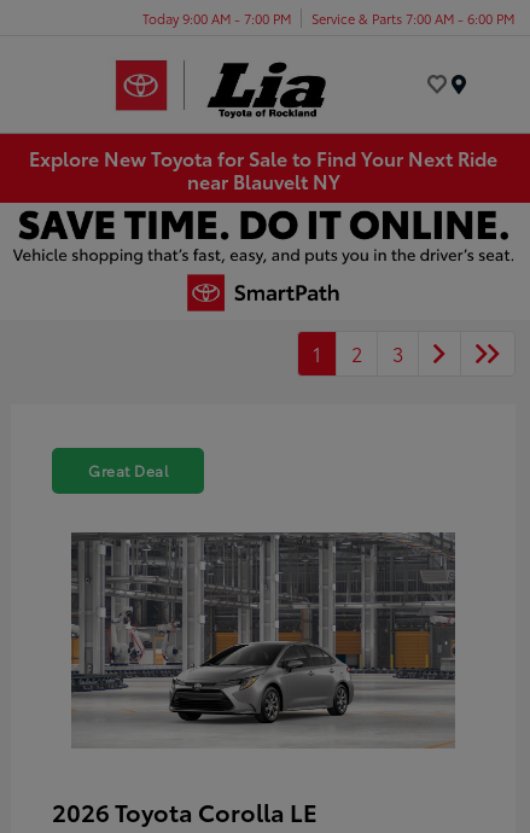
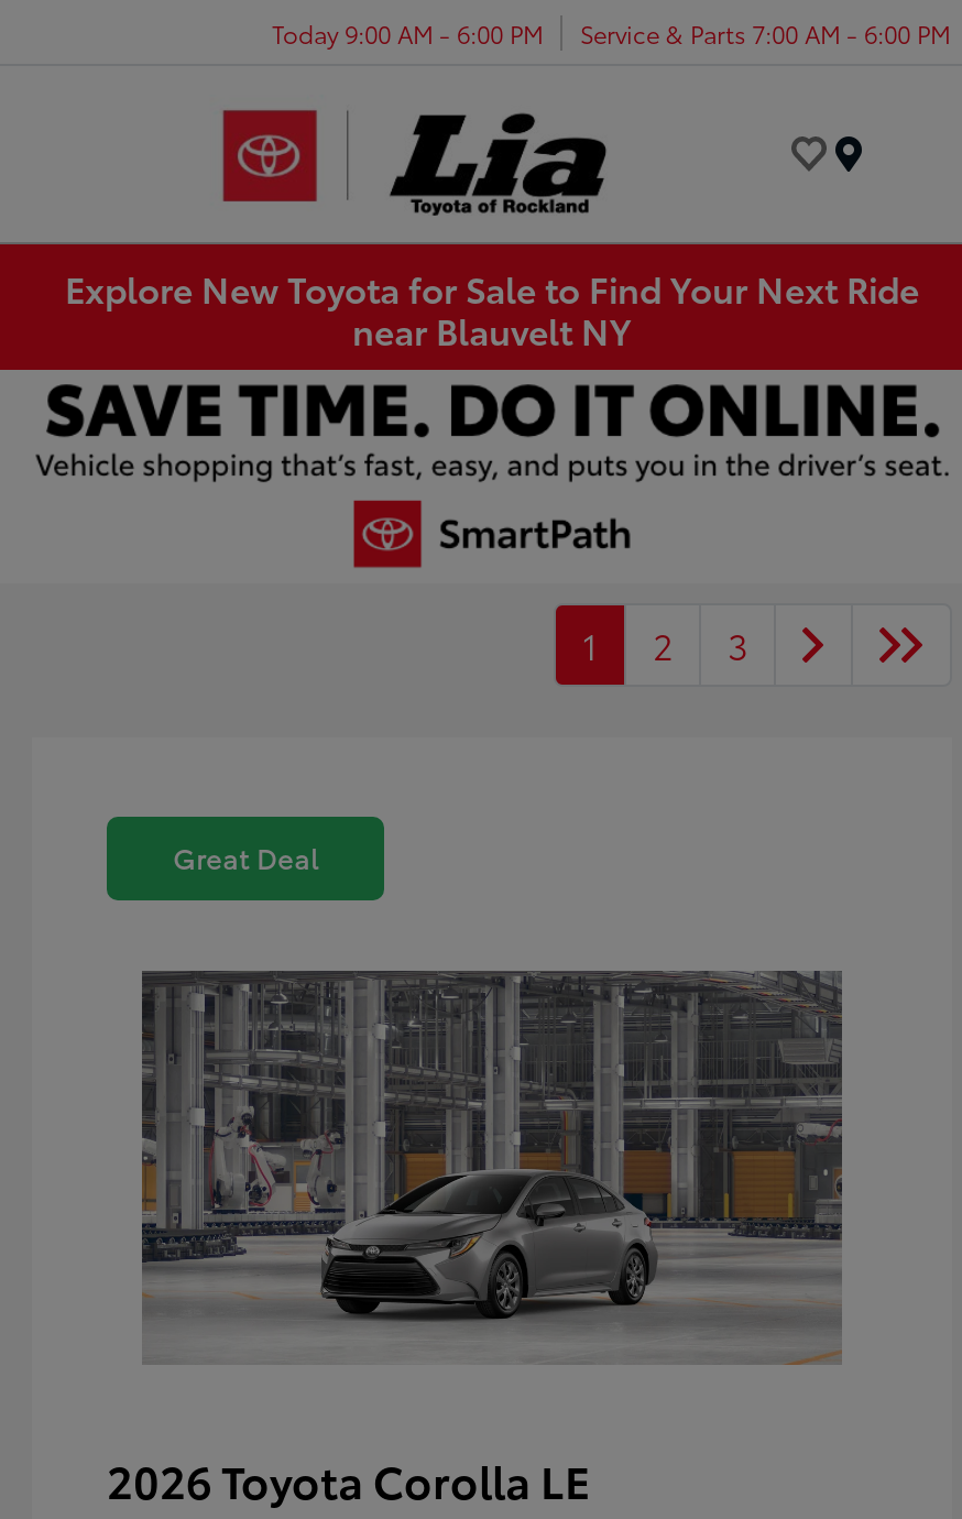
[142,8,514,27] Today 9:00 AM - 7:00 PM Service & Parts 7:00 AM - 6:00 PM -> [272,14,950,50] Today 9:00 AM - 6:00 PM Service & Parts 7:00 AM - 6:00 PM

